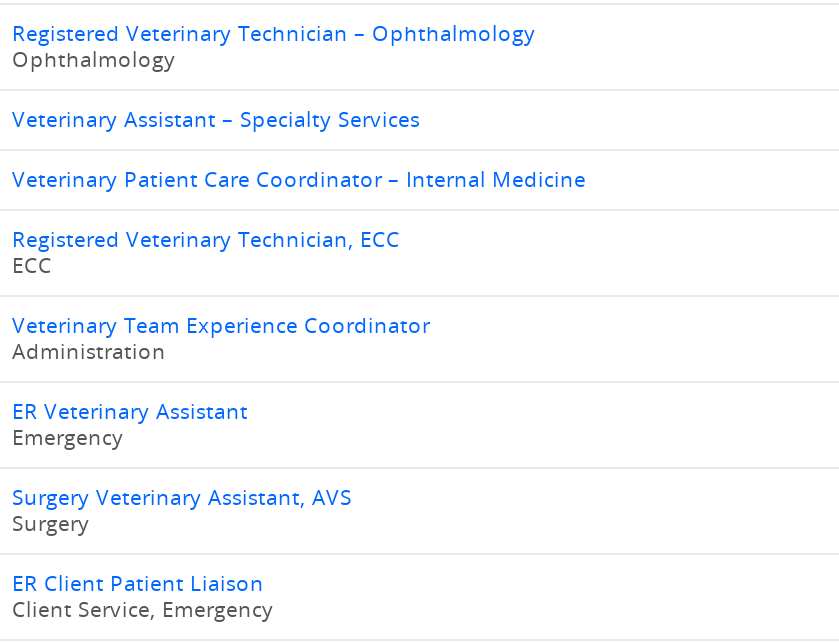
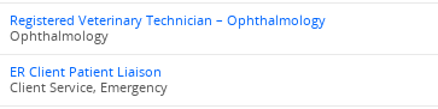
[12,105,586,537] Veterinary Assistant – Specialty Services | Veterinary Patient Care Coordinator – Internal Medicine | Registered Veterinary Technician, ECC | ECC | Veterinary Team Experience Coordinator | Administration | ER Veterinary Assistant | Emergency | Surgery Veterinary Assistant, AVS | Surgery -> none

